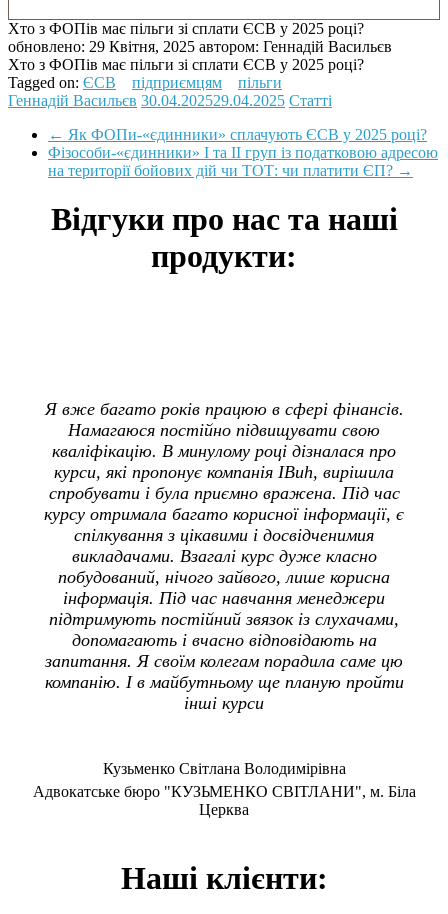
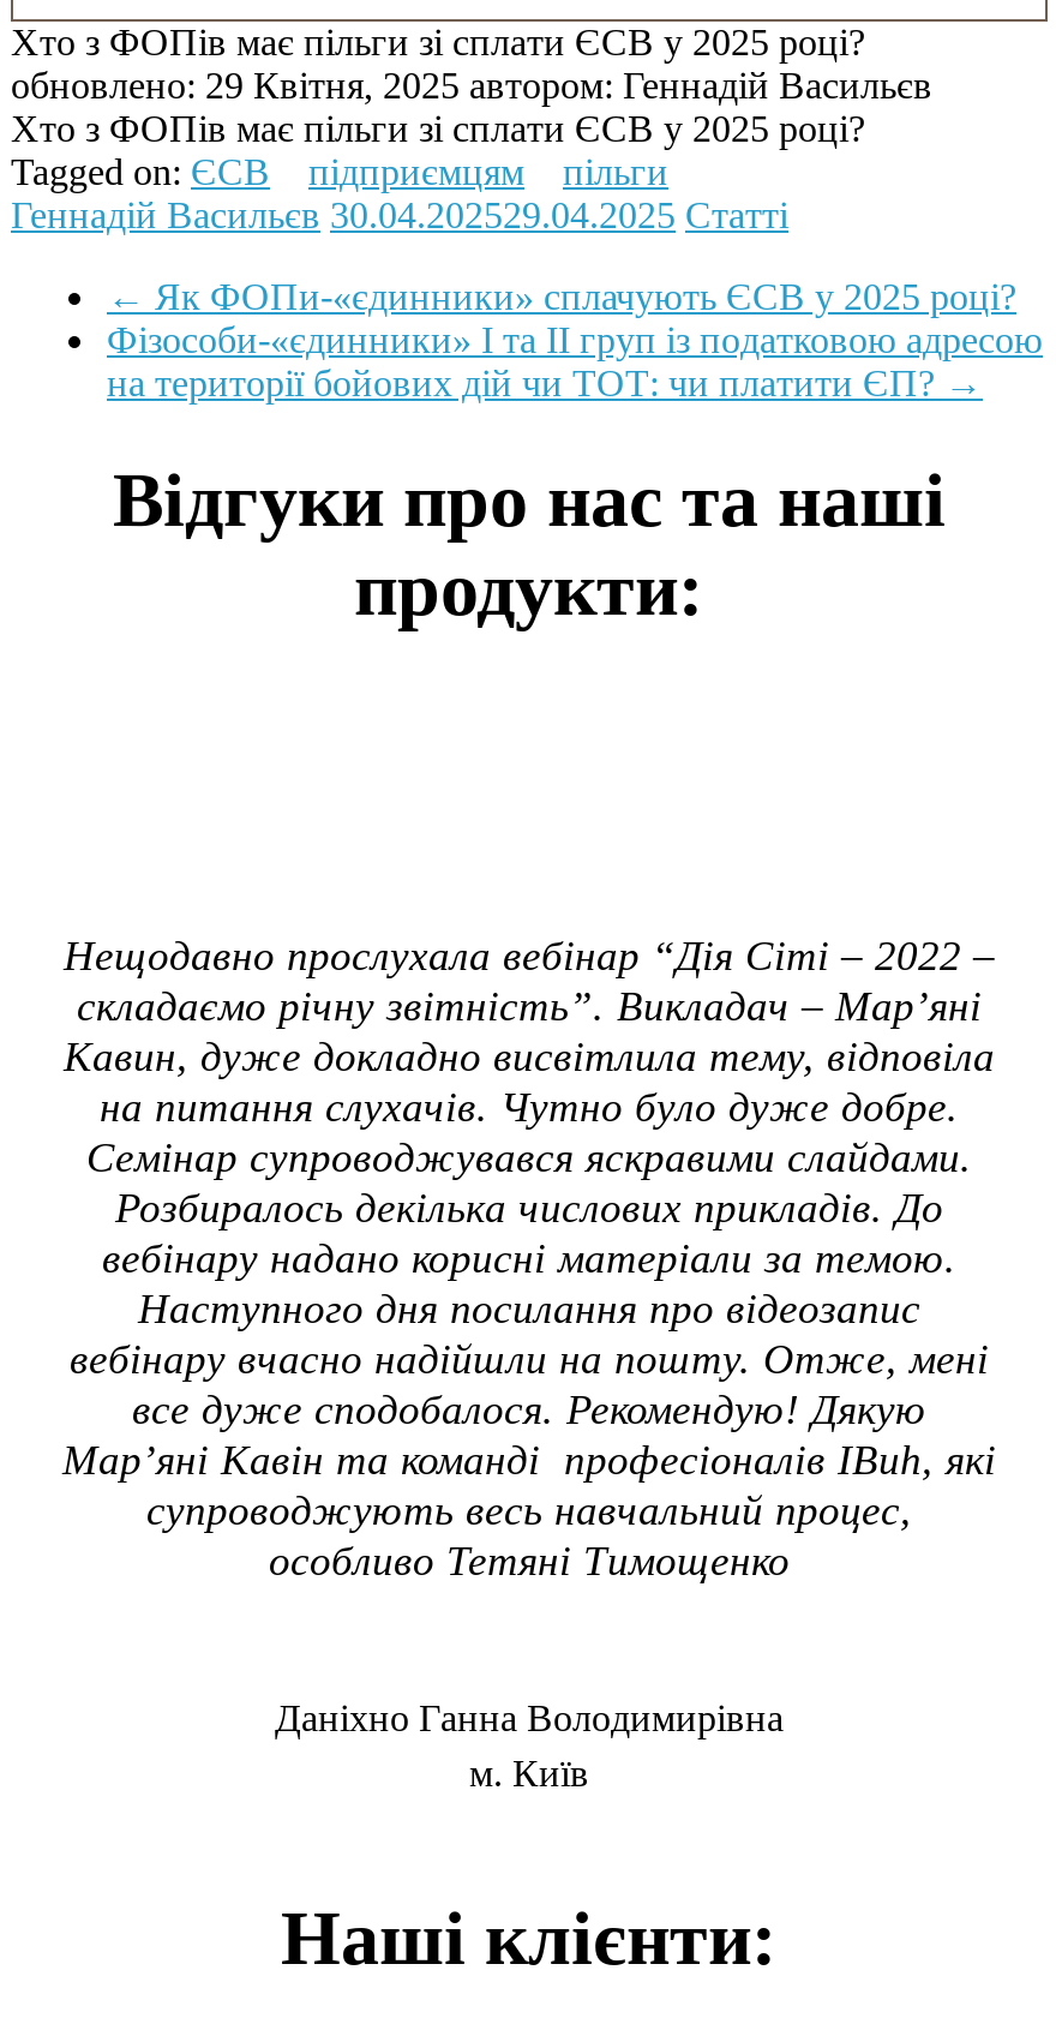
[44,399,404,713] Я вже багато років працюю в сфері фінансів. | Намагаюся постійно підвищувати свою | кваліфікацію. В минулому році дізналася про | курси, які пропонує компанія IBuh, вирішила | спробувати і була приємно вражена. Під час | курсу отримала багато корисної інформації, є | спілкування з цікавими і досвідченимия | викладачами. Взагалі курс дуже класно | побудований, нічого зайвого, лише корисна | інформація. Під час навчання менеджери | підтримують постійний звязок із слухачами, | допомагають і вчасно відповідають на | запитання. Я своїм колегам порадила саме цю | компанію. І в майбутньому ще планую пройти | інші курси -> [62,931,996,1584] Нещодавно прослухала вебінар “Дія Сіті – 2022 – | складаємо річну звітність”. Викладач – Мар’яні | Кавин, дуже докладно висвітлила тему, відповіла | на питання слухачів. Чутно було дуже добре. | Семінар супроводжувався яскравими слайдами. | Розбиралось декілька числових прикладів. До | вебінару надано корисні матеріали за темою. | Наступного дня посилання про відеозапис | вебінару вчасно надійшли на пошту. Отже, мені | все дуже сподобалося. Рекомендую! Дякую | Мар’яні Кавін та команді професіоналів IBuh, які | супроводжують весь навчальний процес, | особливо Тетяні Тимощенко
[32,760,415,818] Кузьменко Світлана Володимірівна | Адвокатське бюро "КУЗЬМЕНКО СВІТЛАНИ", м. Біла | Церква -> [275,1697,784,1793] Даніхно Ганна Володимирівна | м. Київ

